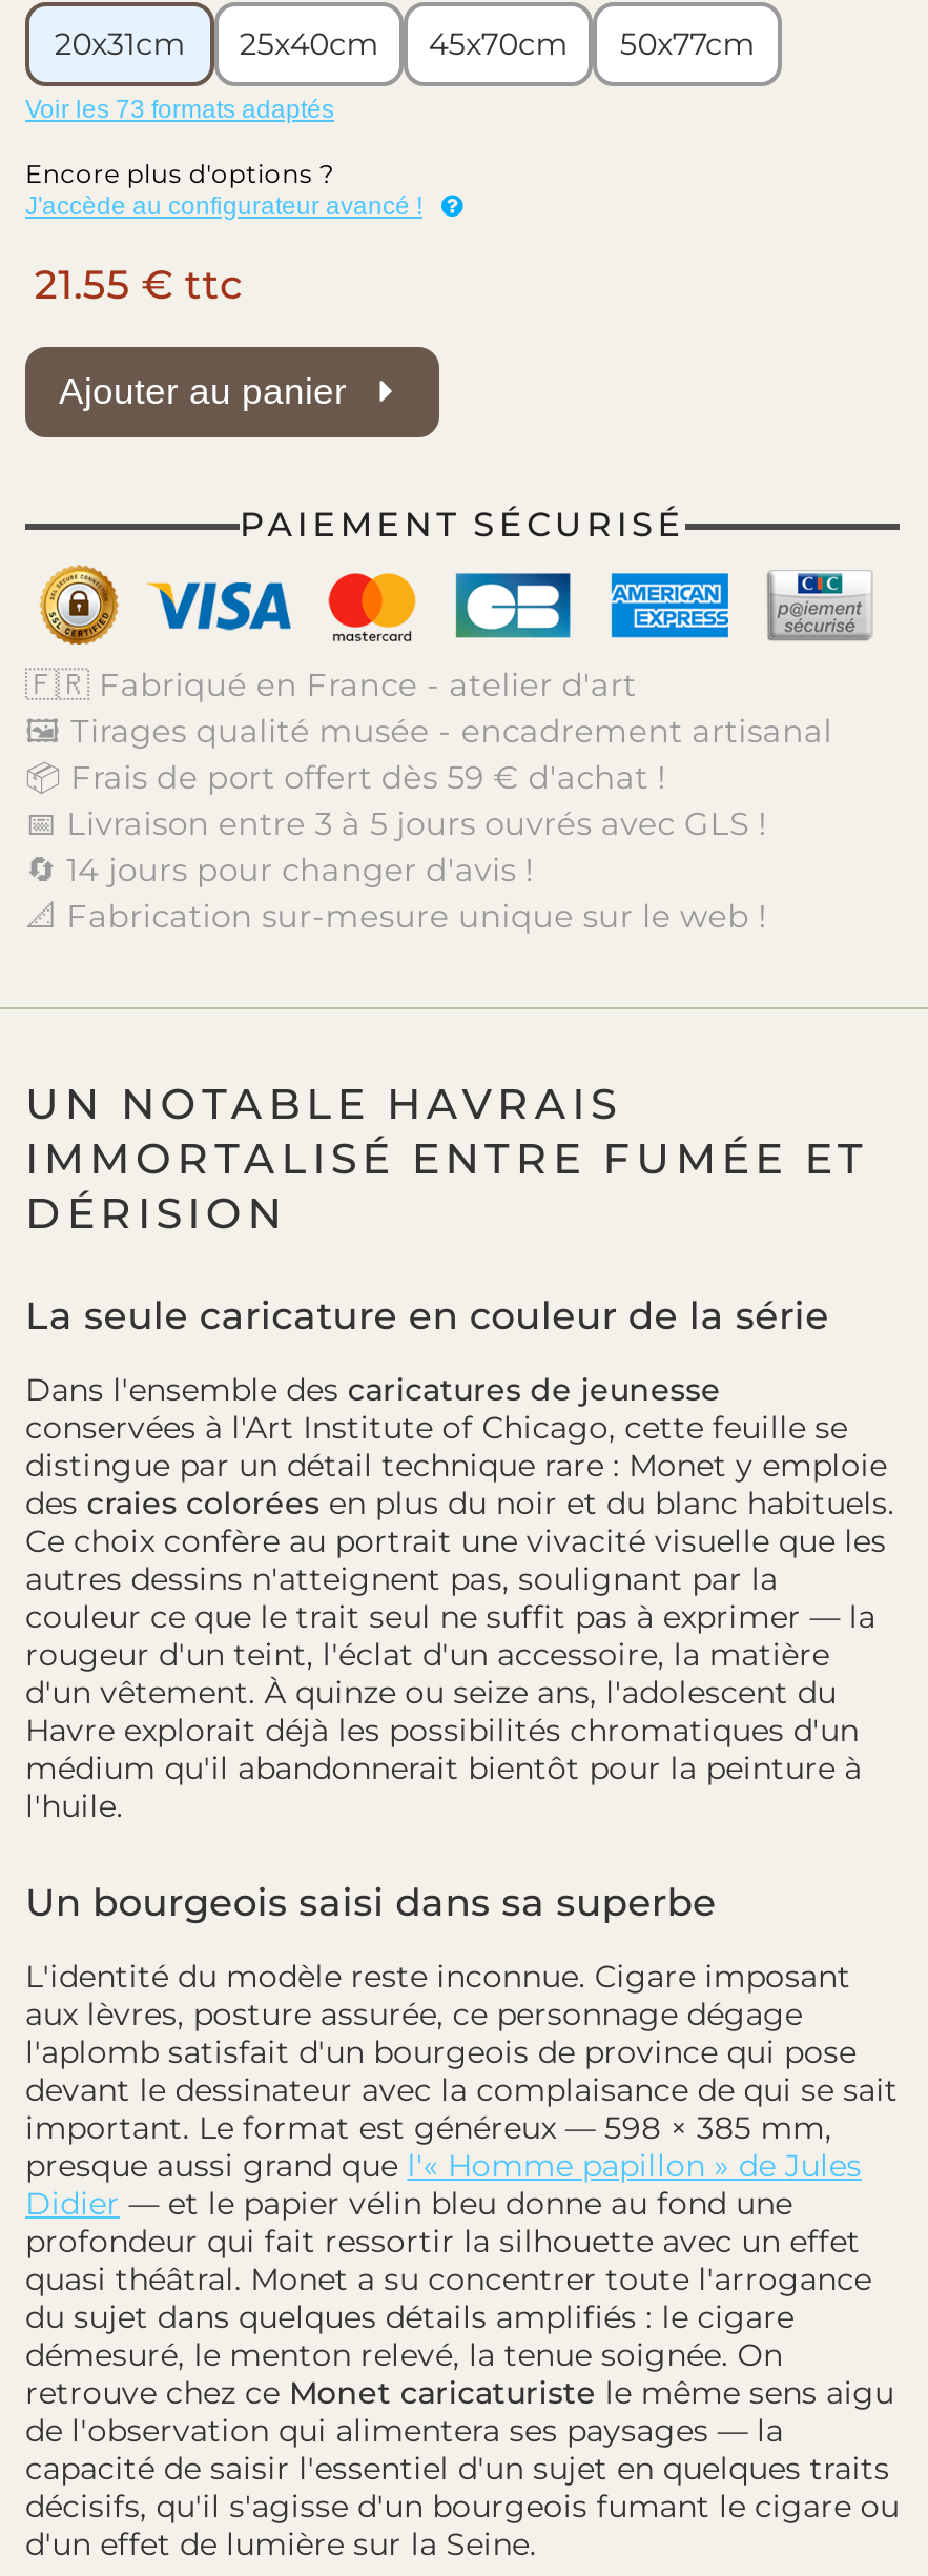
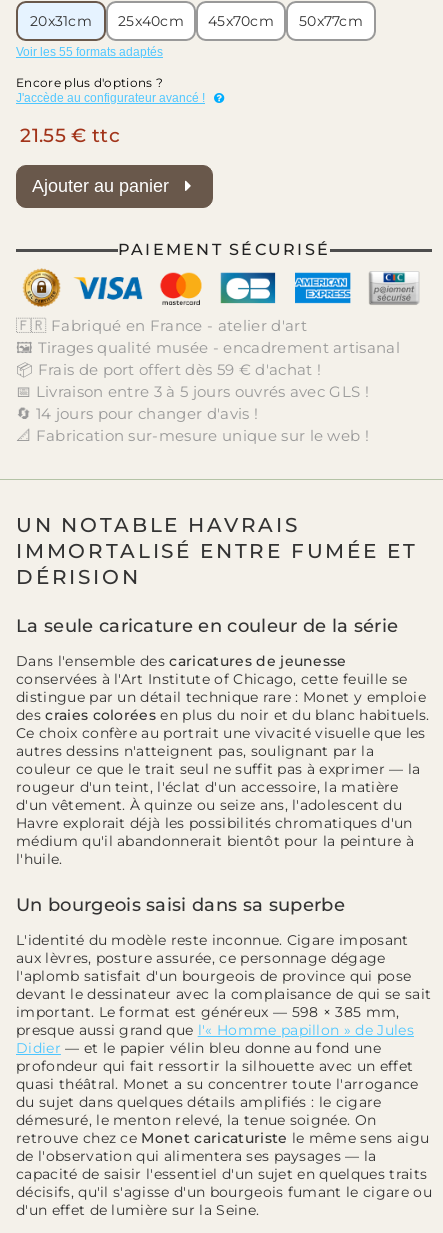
[25,94,334,124] Voir les 73 formats adaptés -> [16,45,163,59] Voir les 55 formats adaptés

